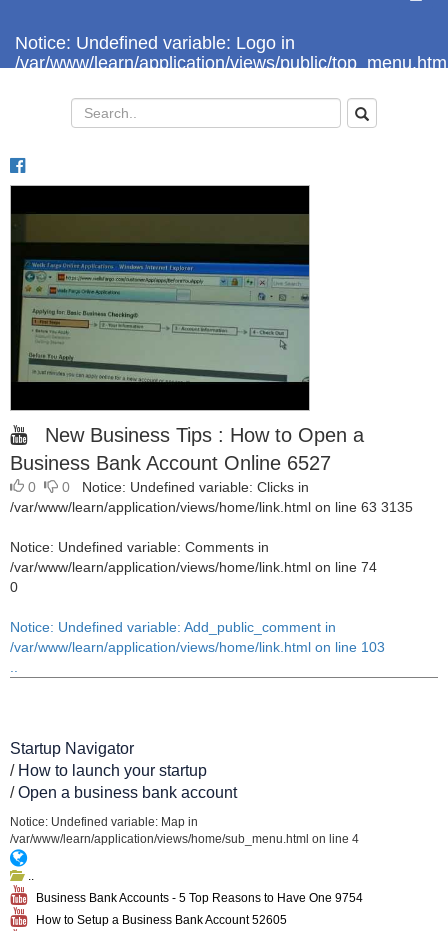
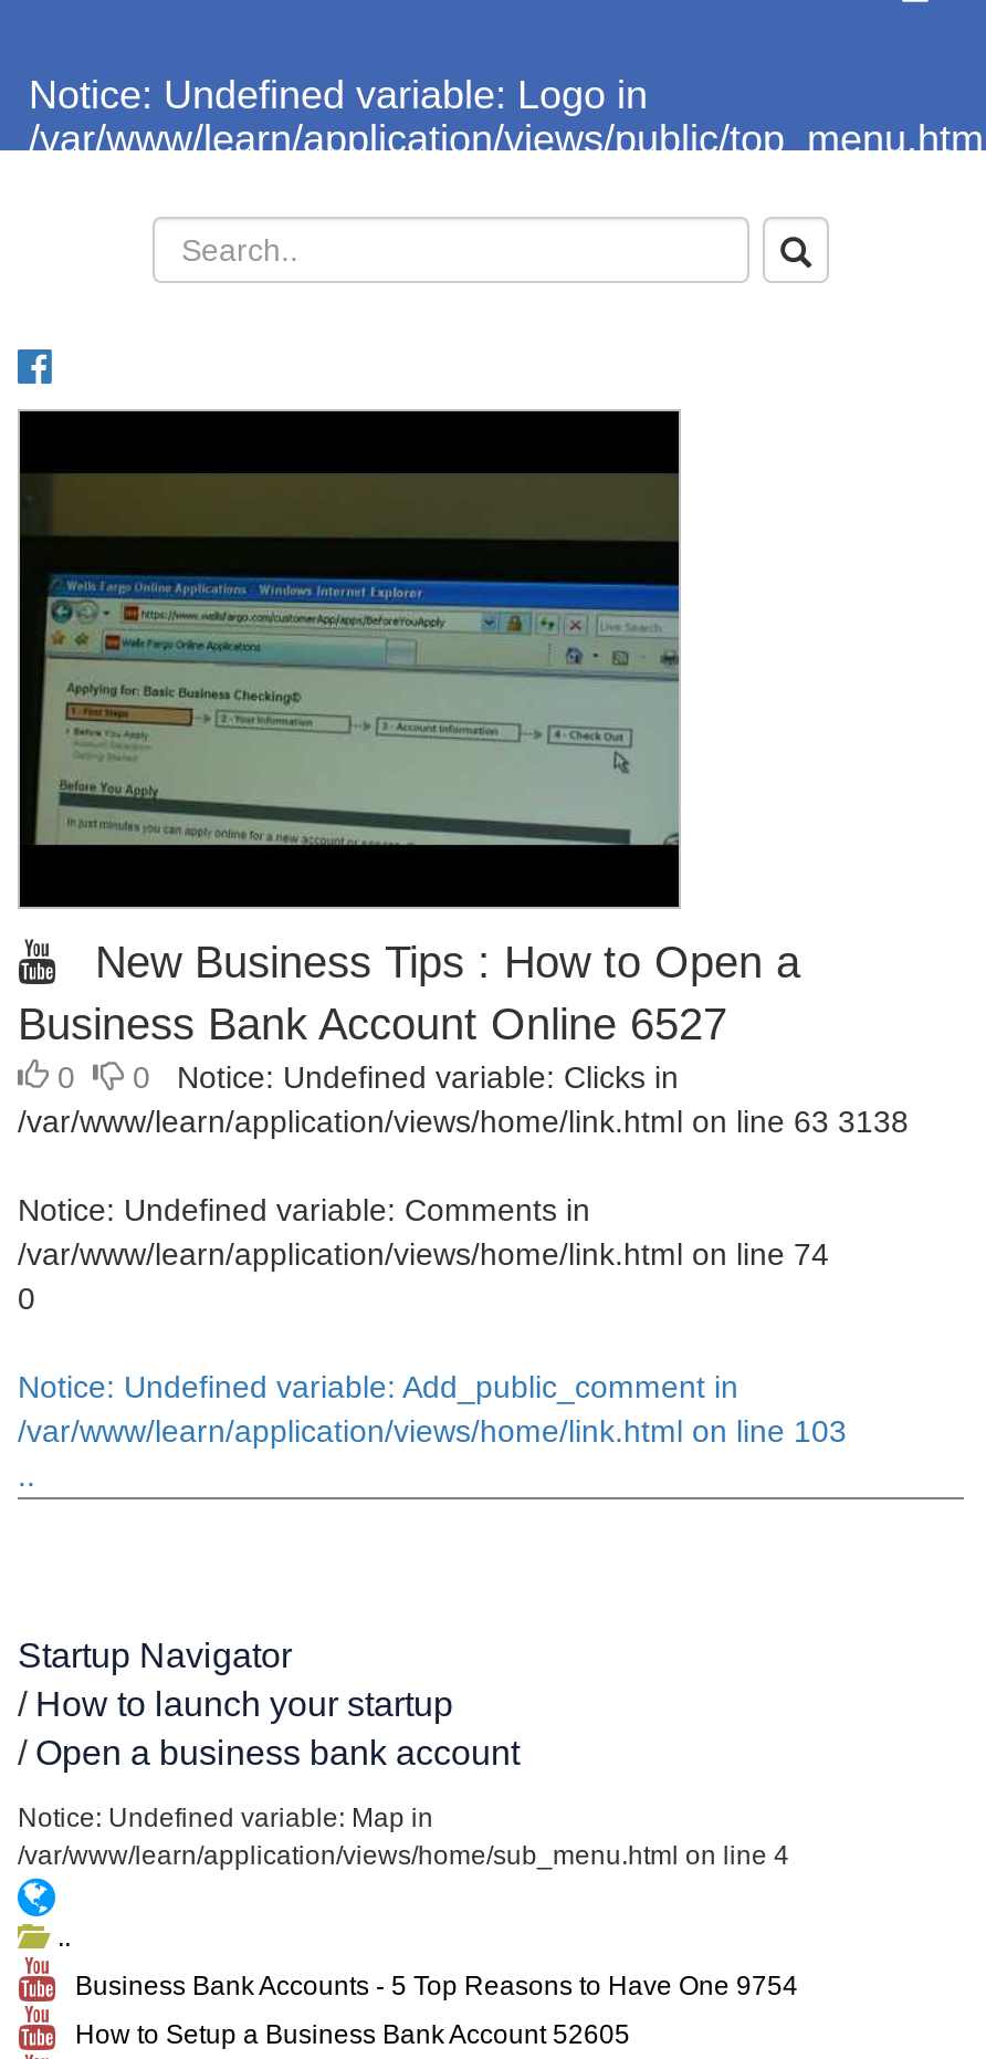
[10,498,413,514] /var/www/learn/application/views/home/link.html on line 63 3135 -> [18,1102,909,1138] /var/www/learn/application/views/home/link.html on line 63 3138

